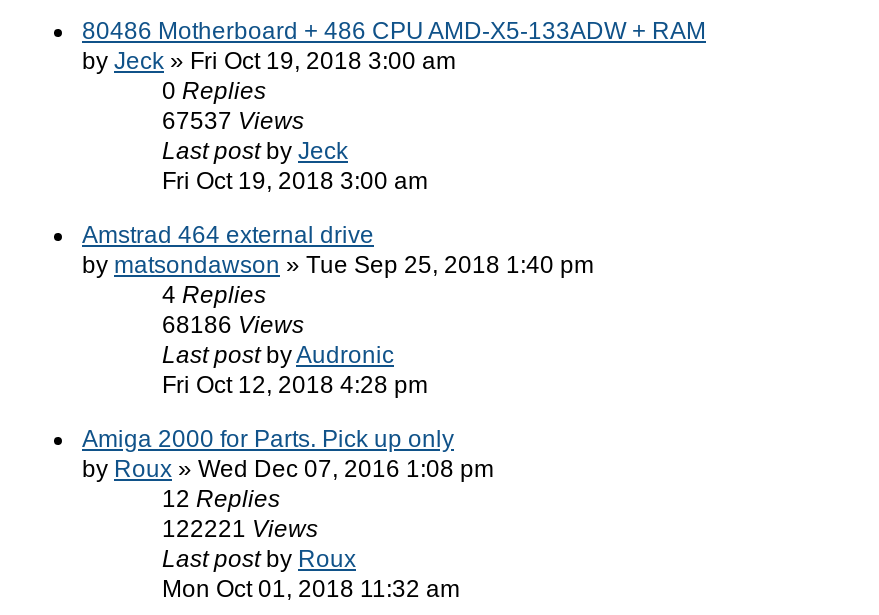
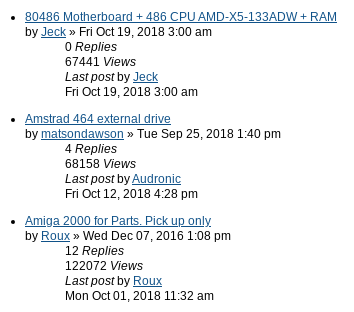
[162,107,304,135] 67537 Views -> [65,55,136,69] 67441 Views
[162,311,304,339] 68186 Views -> [65,157,136,171] 68158 Views
[162,515,318,543] 122221 Views -> [65,259,143,273] 122072 Views

